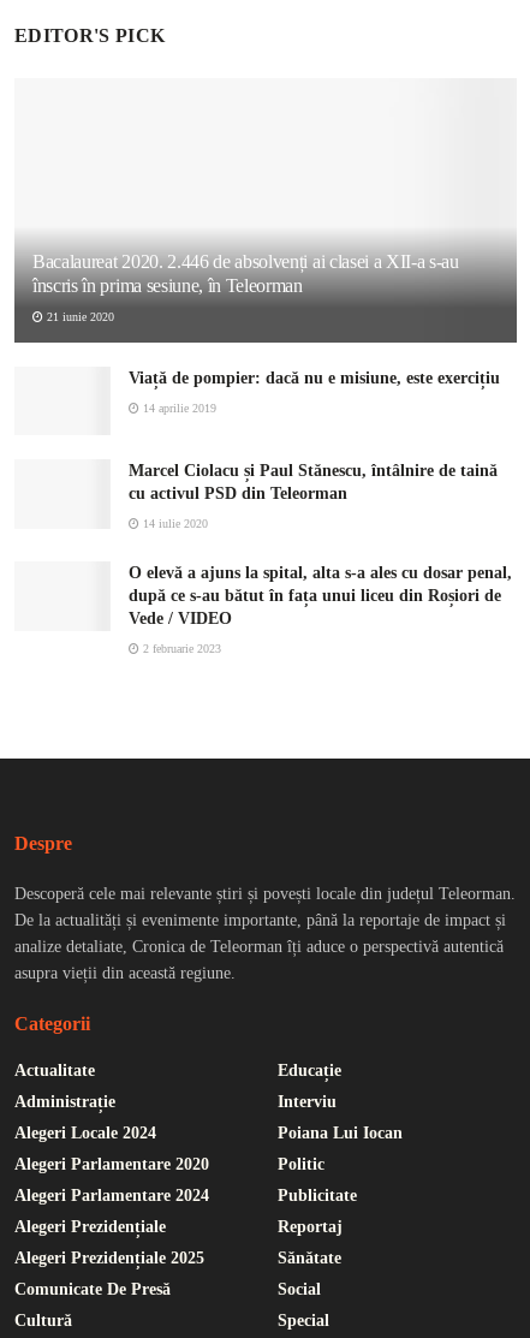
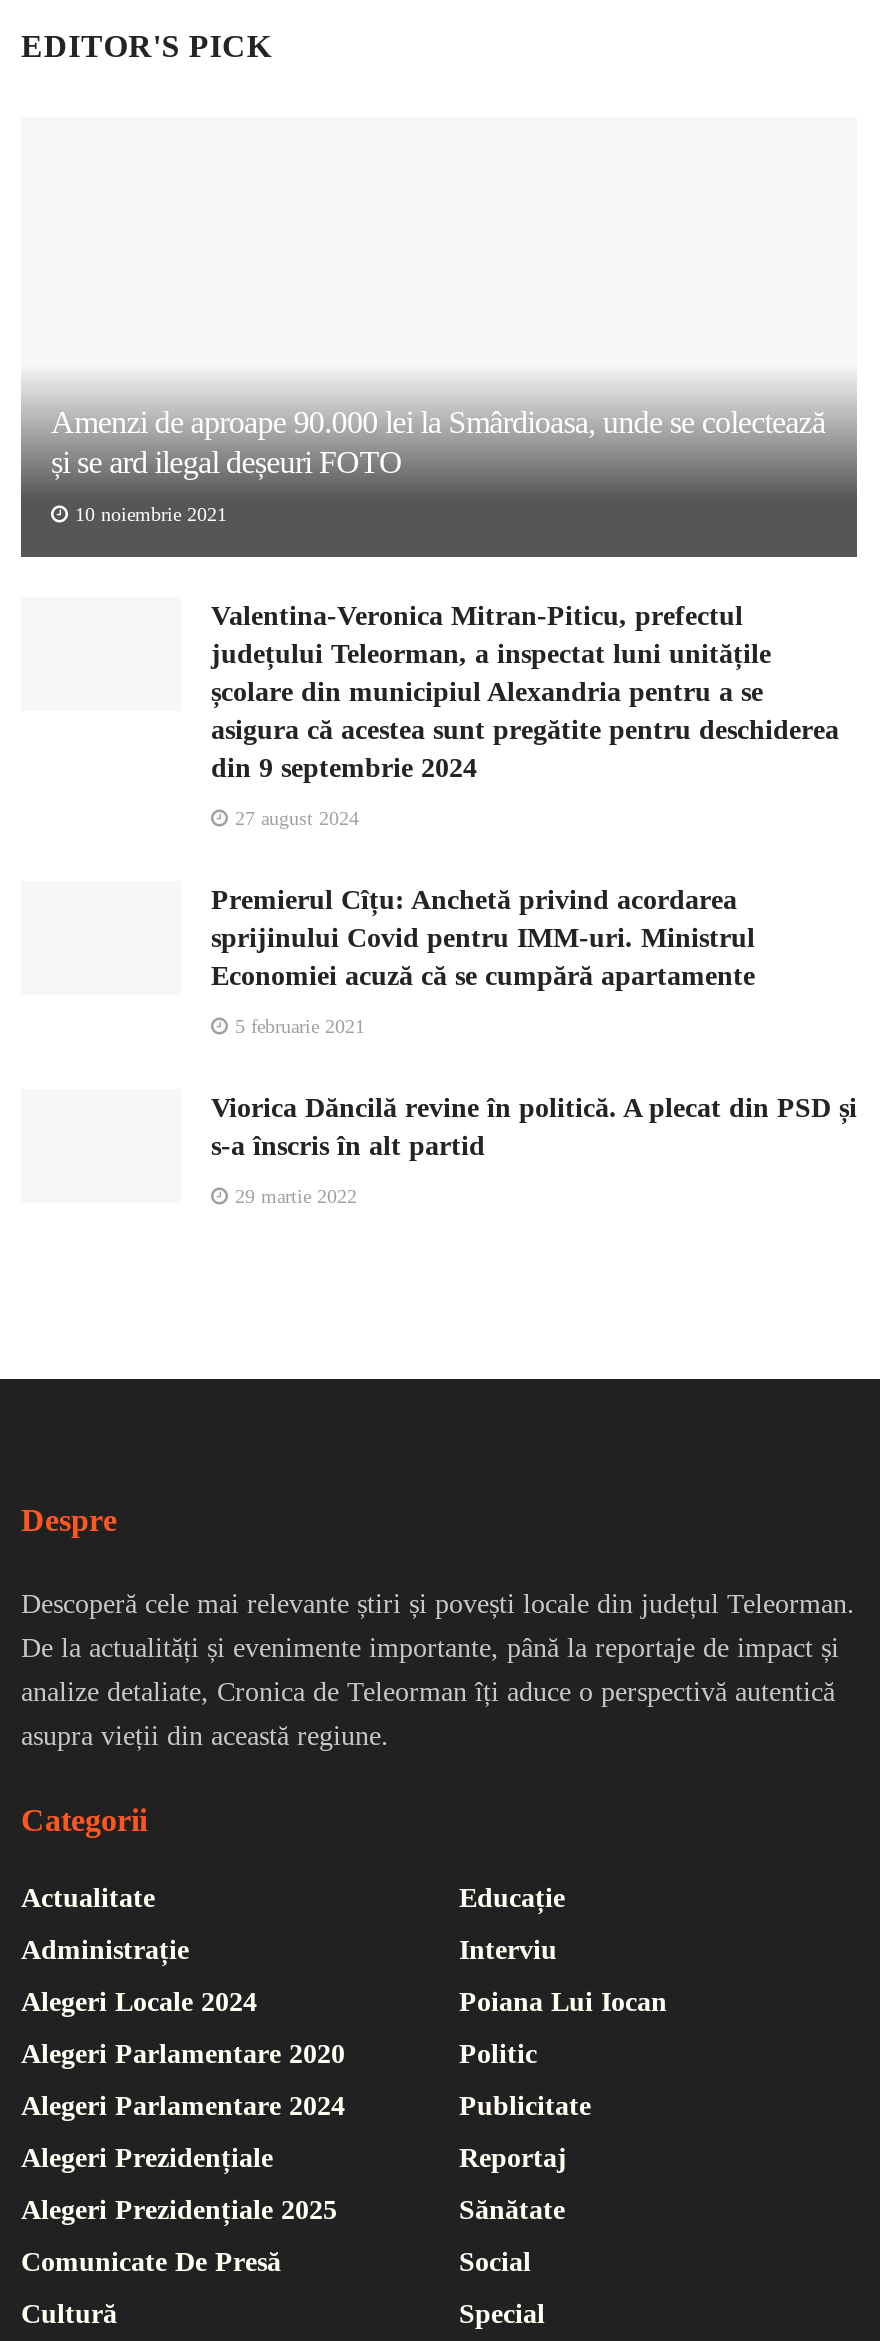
[32,251,459,296] Bacalaureat 2020. 2.446 de absolvenți ai clasei a XII-a s-au | înscris în prima sesiune, în Teleorman -> [51,405,825,479] Amenzi de aproape 90.000 lei la Smârdioasa, unde se colectează | și se ard ilegal deșeuri FOTO
[43,310,114,324] 21 iunie 2020 -> [69,503,227,525] 10 noiembrie 2021
[129,369,500,387] Viață de pompier: dacă nu e misiune, este exercițiu -> [211,601,839,783] Valentina-Veronica Mitran-Piticu, prefectul | județului Teleorman, a inspectat luni unitățile | școlare din municipiul Alexandria pentru a se | asigura că acestea sunt pregătite pentru deschiderea | din 9 septembrie 2024
[139,402,216,415] 14 aprilie 2019 -> [229,807,359,829] 27 august 2024
[129,462,498,503] Marcel Ciolacu și Paul Stănescu, întâlnire de taină | cu activul PSD din Teleorman -> [211,885,755,991] Premierul Cîțu: Anchetă privind acordarea | sprijinului Covid pentru IMM-uri. Ministrul | Economiei acuză că se cumpără apartamente
[139,517,208,531] 14 iulie 2020 -> [229,1015,365,1037] 5 februarie 2021
[129,564,512,628] O elevă a ajuns la spital, alta s-a ales cu dosar penal, | după ce s-au bătut în fața unui liceu din Roșiori de | Vede / VIDEO -> [211,1093,857,1161] Viorica Dăncilă revine în politică. A plecat din PSD și | s-a înscris în alt partid
[139,642,221,656] 2 februarie 2023 -> [229,1185,357,1207] 29 martie 2022

